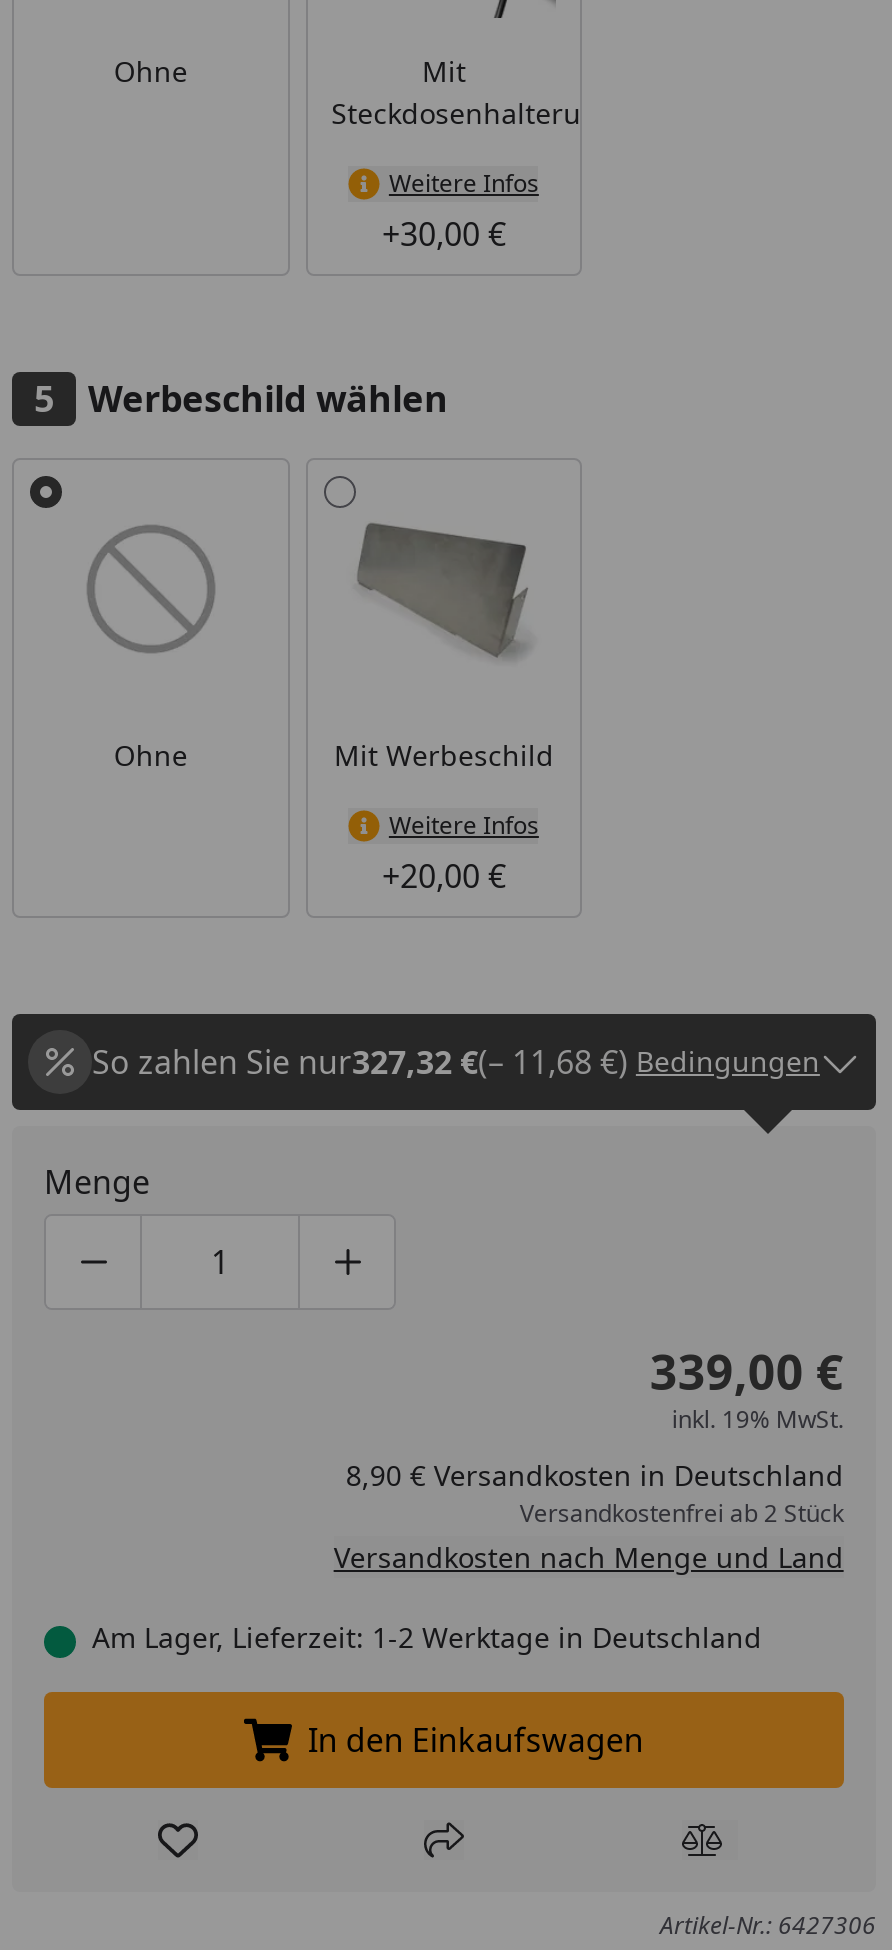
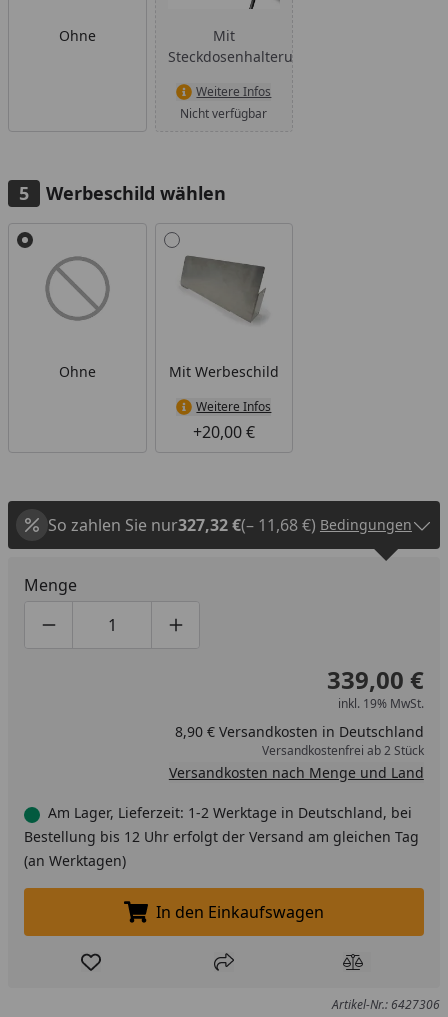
[382,212,506,256] +30,00 € -> [180,105,267,122] Nicht verfügbar
[92,1617,762,1655] Am Lager, Lieferzeit: 1-2 Werktage in Deutschland -> [24,803,419,870] Am Lager, Lieferzeit: 1-2 Werktage in Deutschland, bei | Bestellung bis 12 Uhr erfolgt der Versand am gleichen Tag | (an Werktagen)

